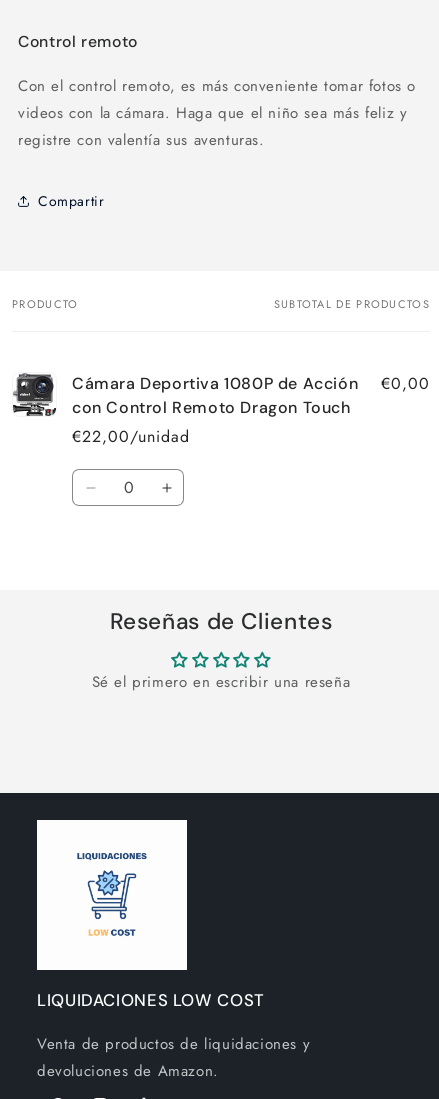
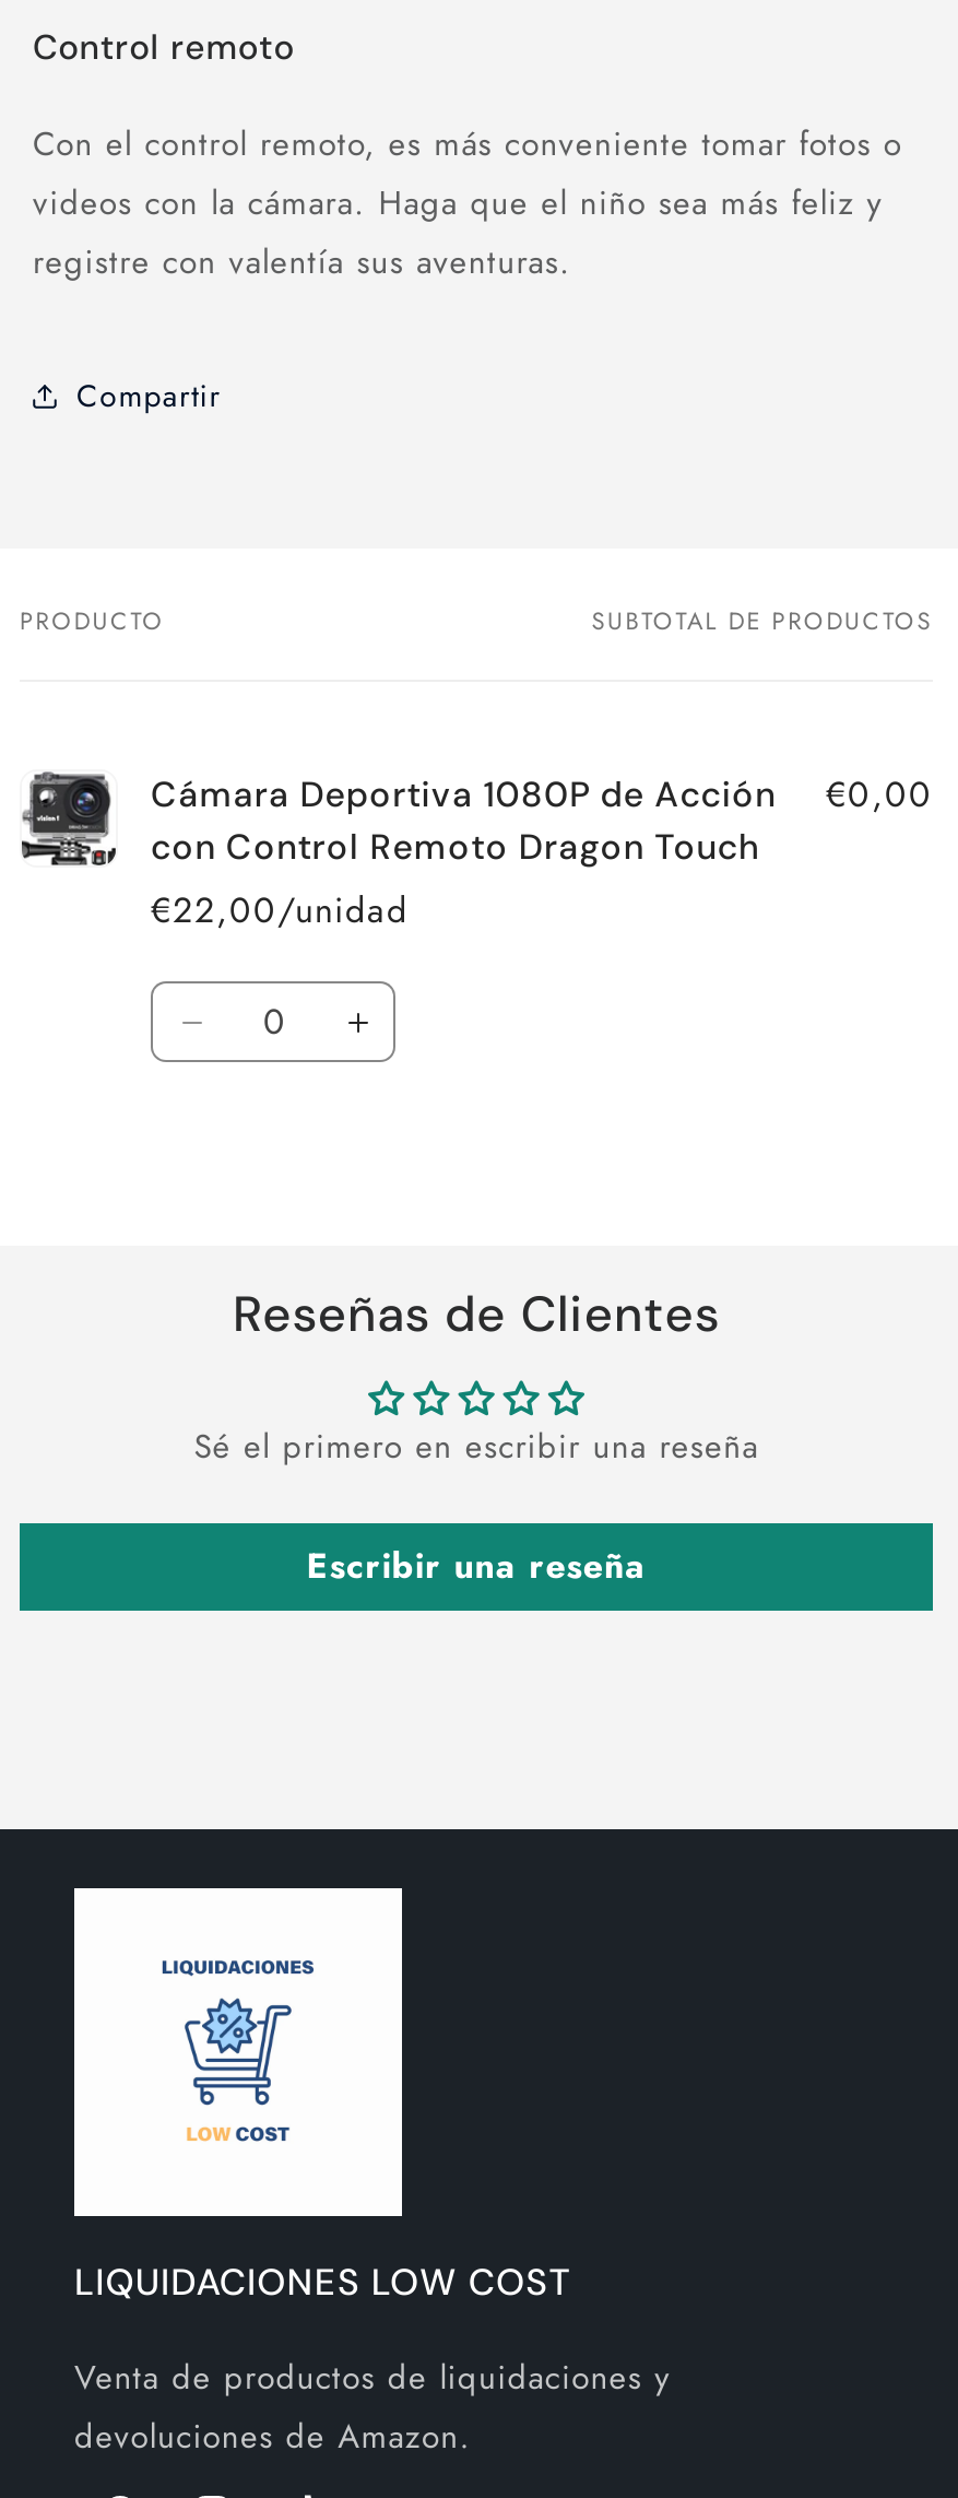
none -> [307,1541,646,1591] Escribir una reseña

